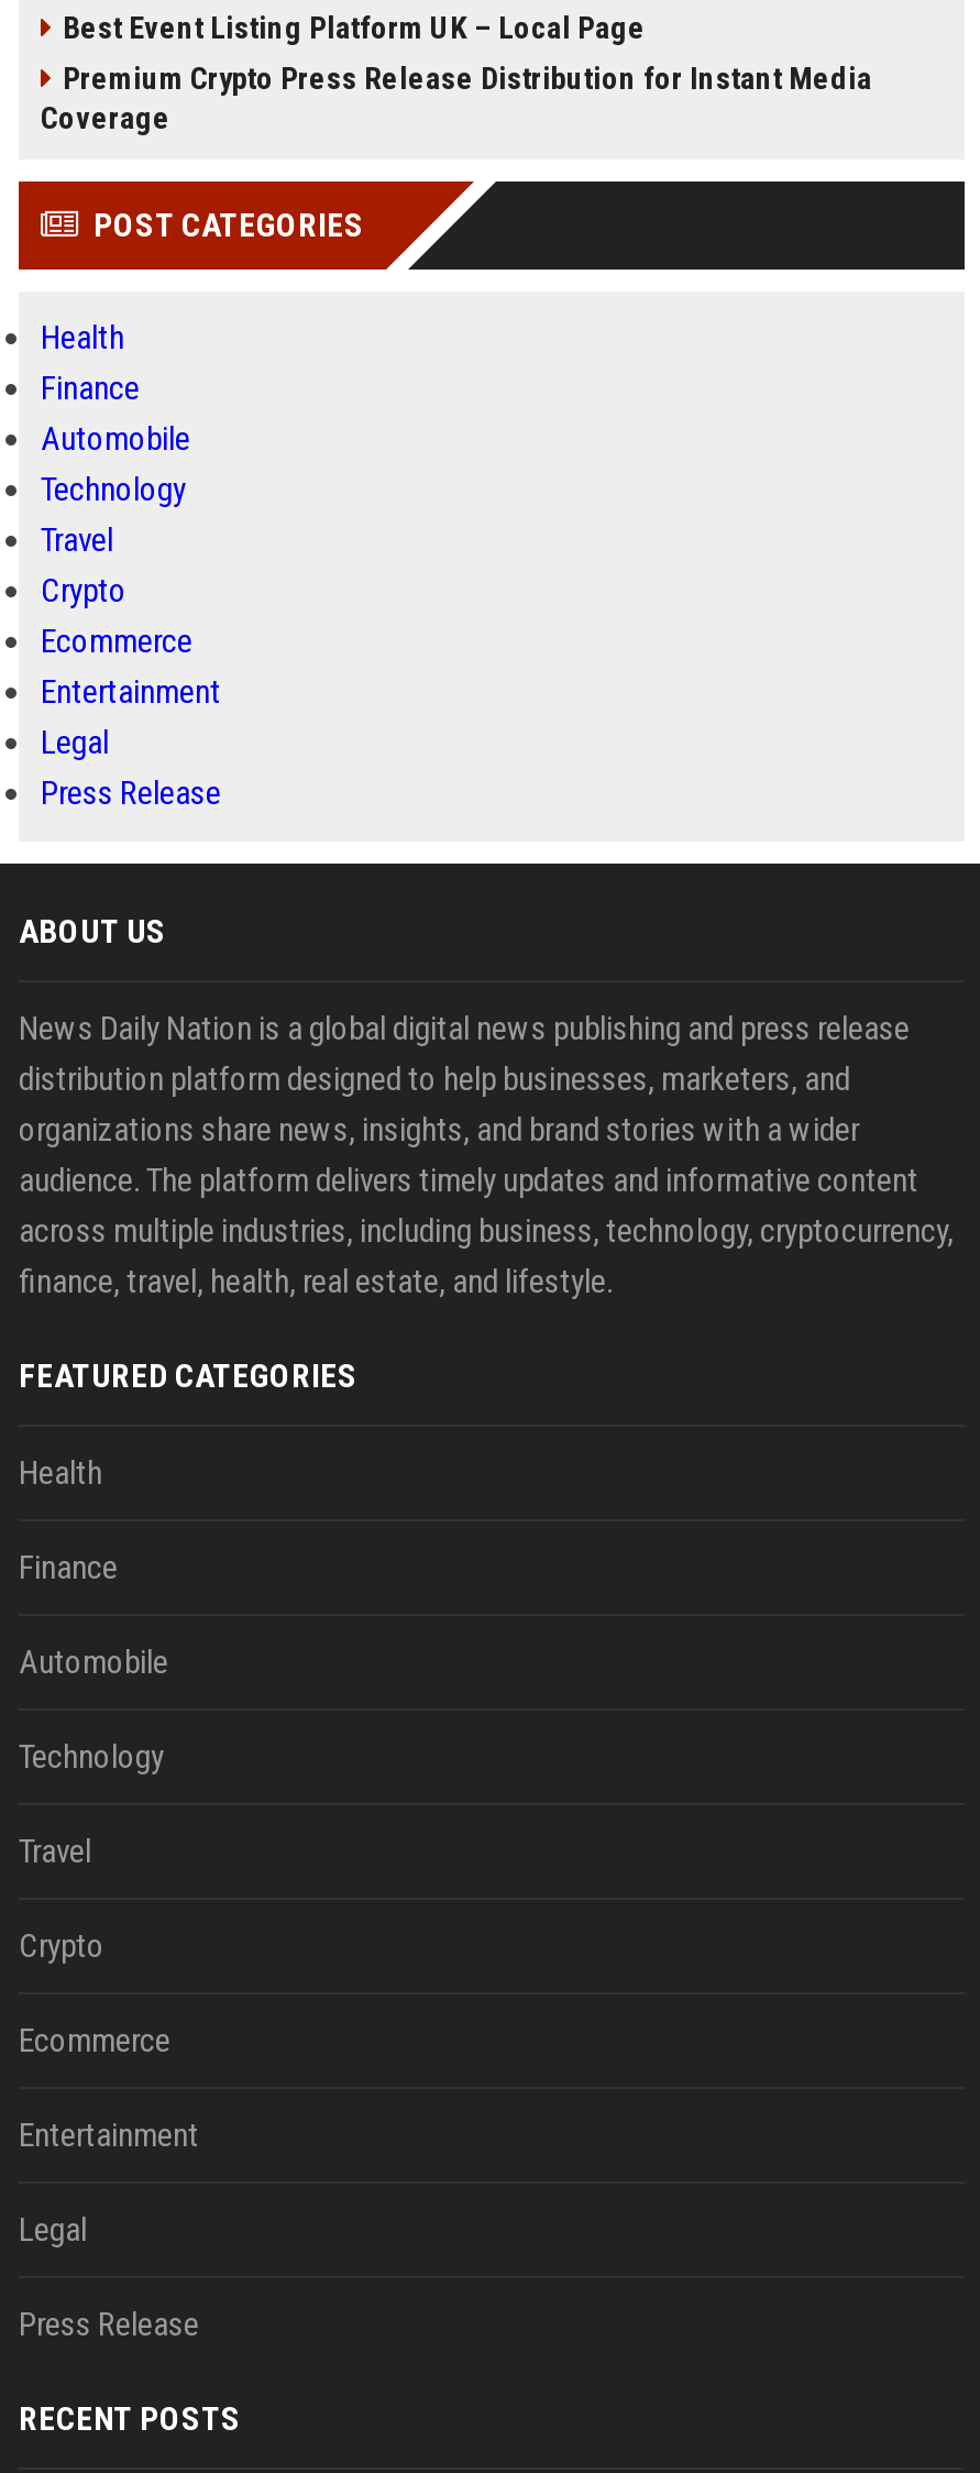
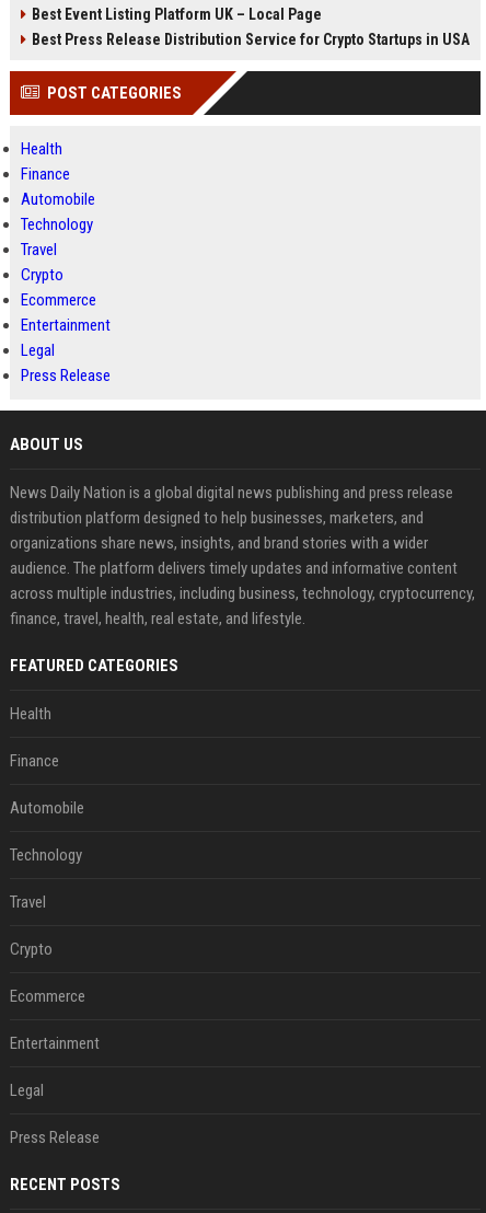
[41,61,872,135] Premium Crypto Press Release Distribution for Instant Media | Coverage -> [32,31,470,48] Best Press Release Distribution Service for Crypto Startups in USA

